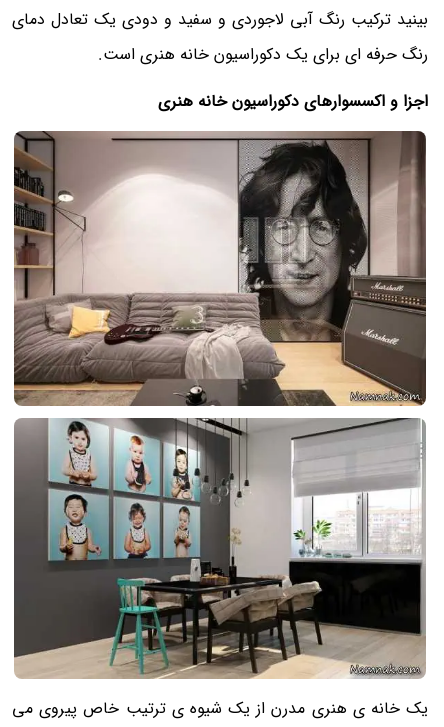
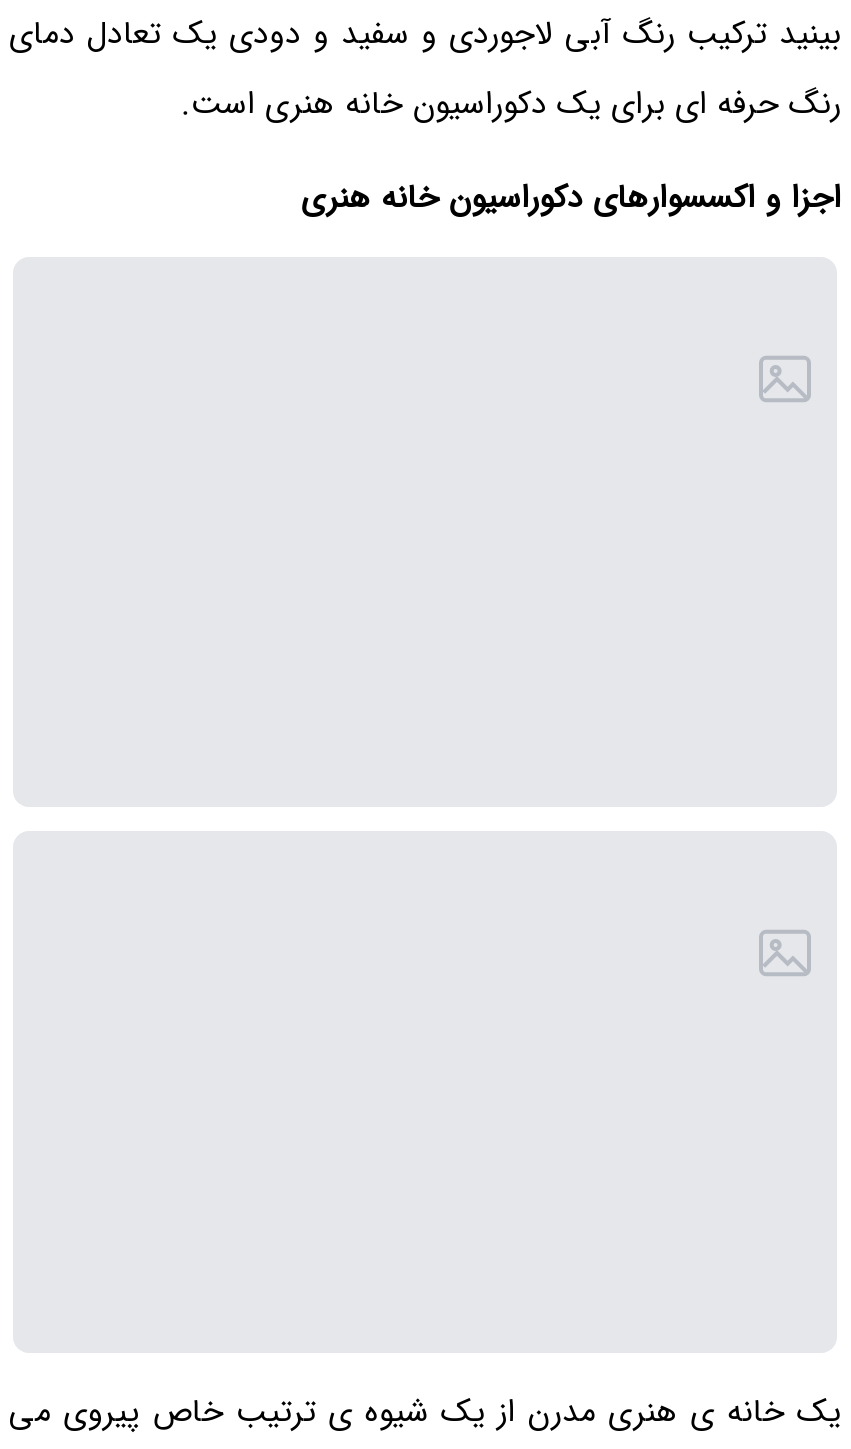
[13,130,427,407] [image] -> none
[13,417,426,679] [image] -> none

